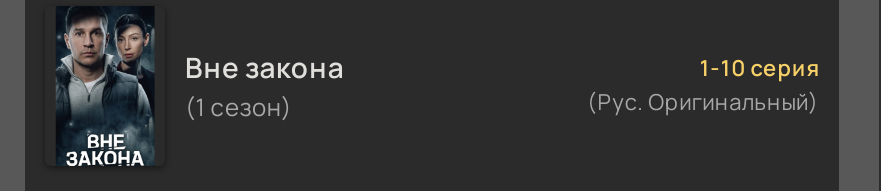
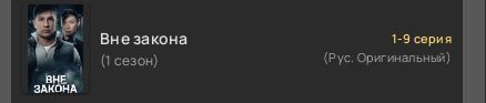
[700,52,819,82] 1-10 серия -> [391,30,452,47] 1-9 серия

